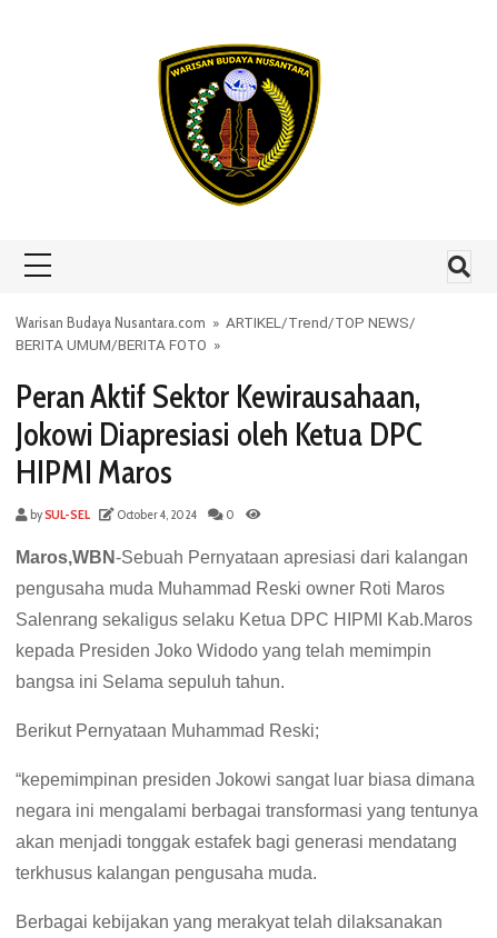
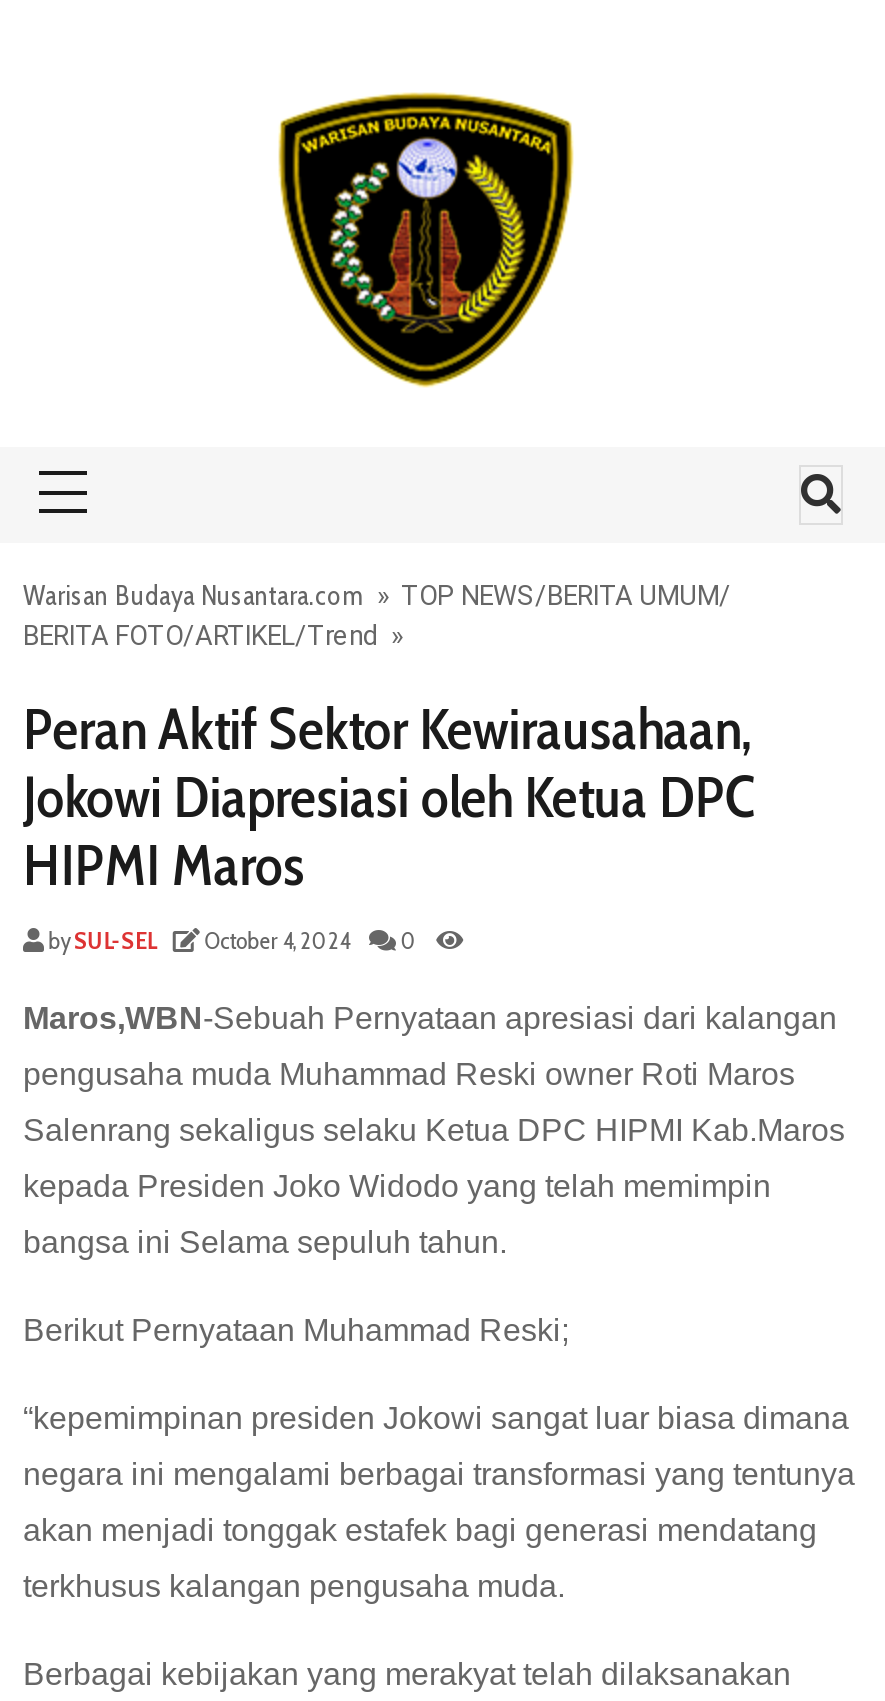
[16,313,416,353] Warisan Budaya Nusantara.com» ARTIKEL/Trend/TOP NEWS/ | BERITA UMUM/BERITA FOTO» -> [23,579,731,651] Warisan Budaya Nusantara.com» TOP NEWS/BERITA UMUM/ | BERITA FOTO/ARTIKEL/Trend»

